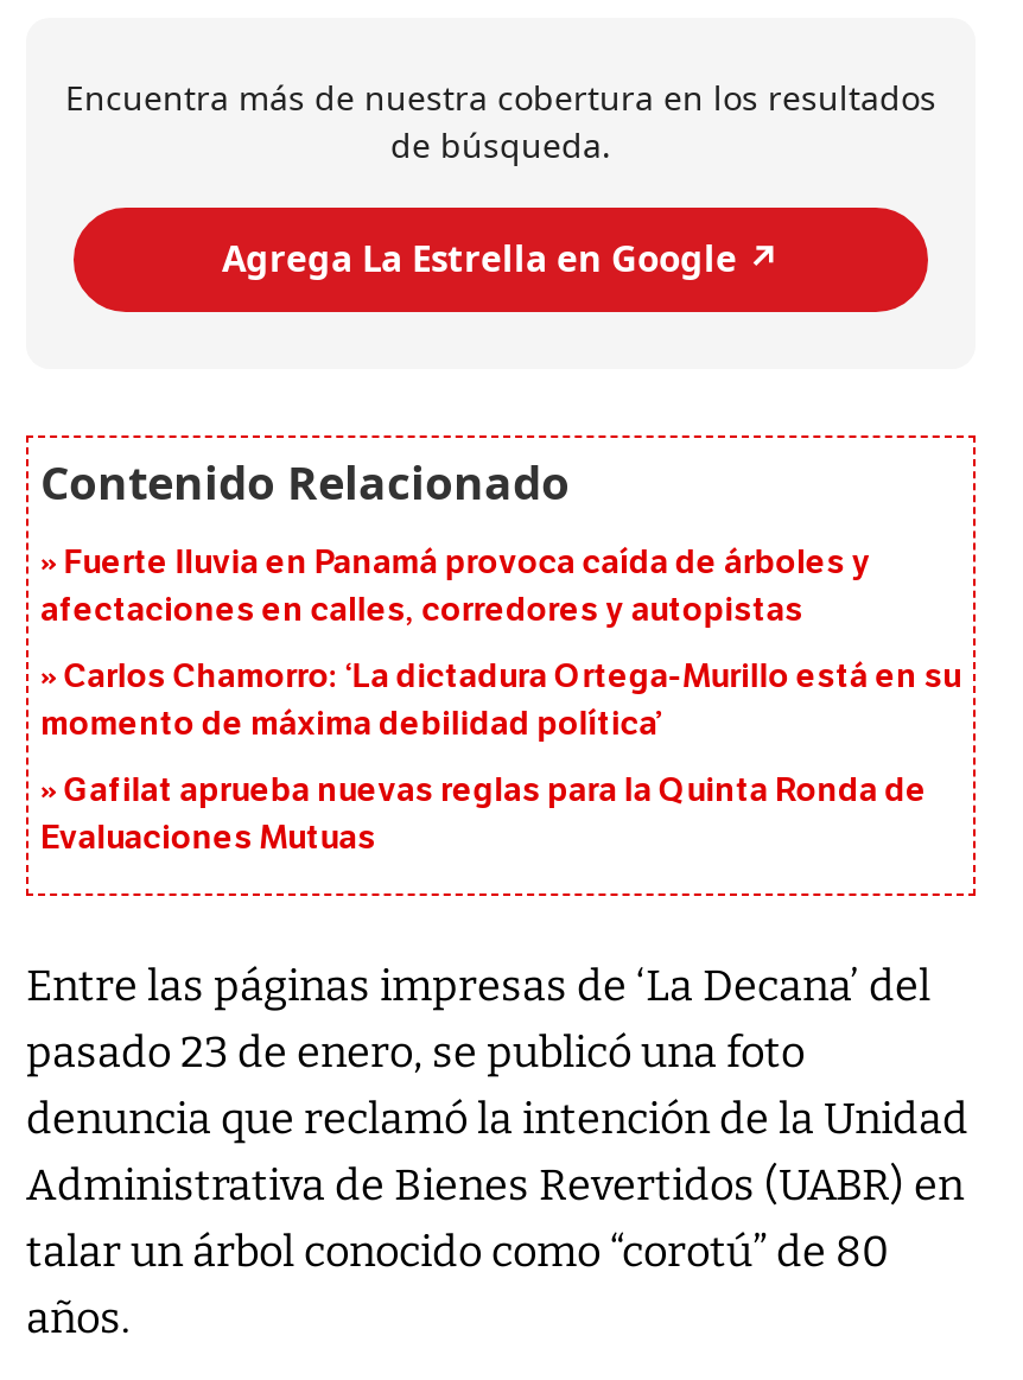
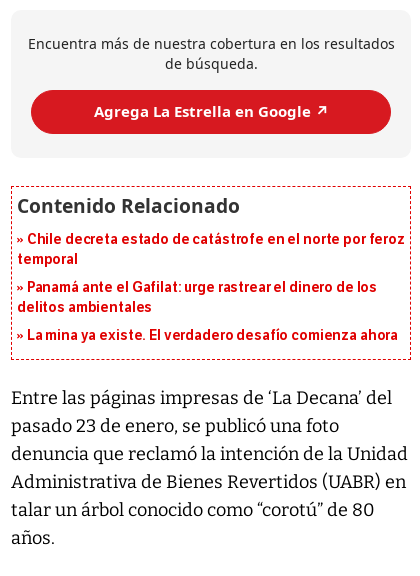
[40,542,871,630] Fuerte lluvia en Panamá provoca caída de árboles y | afectaciones en calles, corredores y autopistas -> [17,231,405,268] Chile decreta estado de catástrofe en el norte por feroz | temporal
[40,656,961,744] Carlos Chamorro: ‘La dictadura Ortega-Murillo está en su | momento de máxima debilidad política’ -> [17,279,377,316] Panamá ante el Gafilat: urge rastrear el dinero de los | delitos ambientales
[40,770,926,858] Gafilat aprueba nuevas reglas para la Quinta Ronda de | Evaluaciones Mutuas -> [27,327,398,344] La mina ya existe. El verdadero desafío comienza ahora

